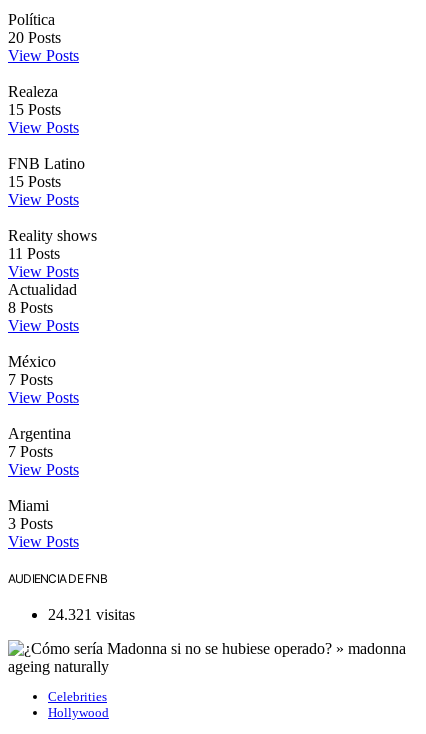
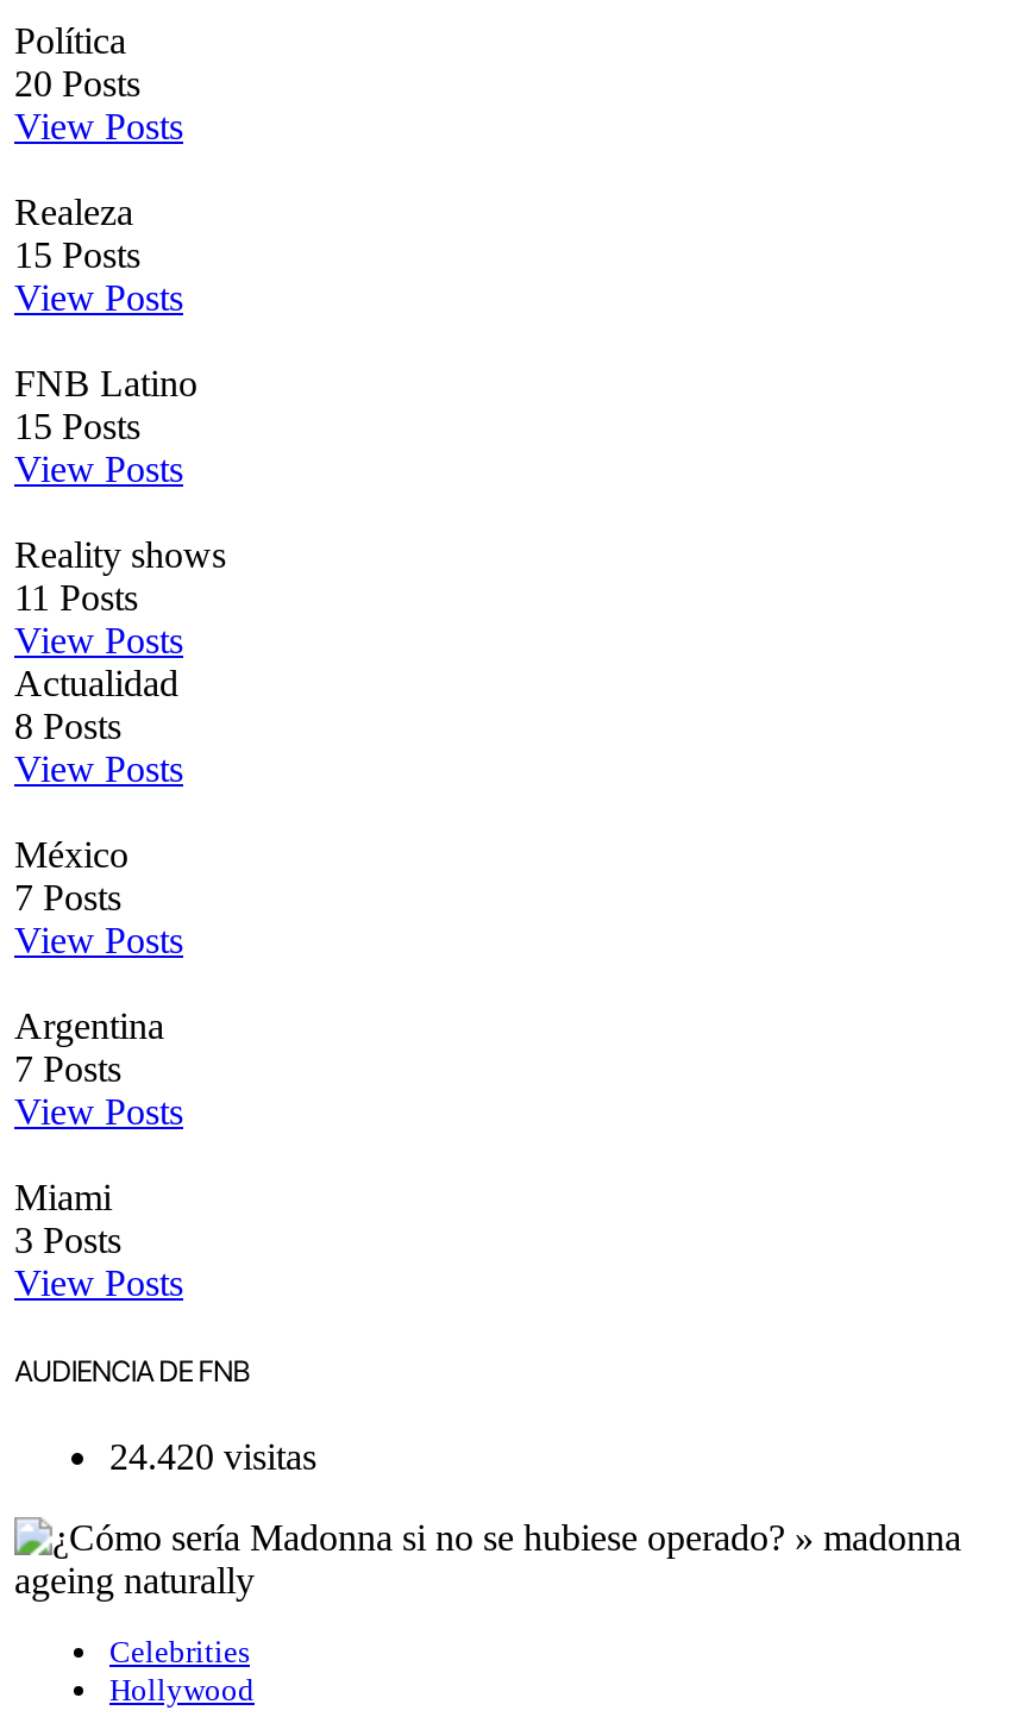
[48,606,135,623] 24.321 visitas -> [109,1436,316,1476] 24.420 visitas

